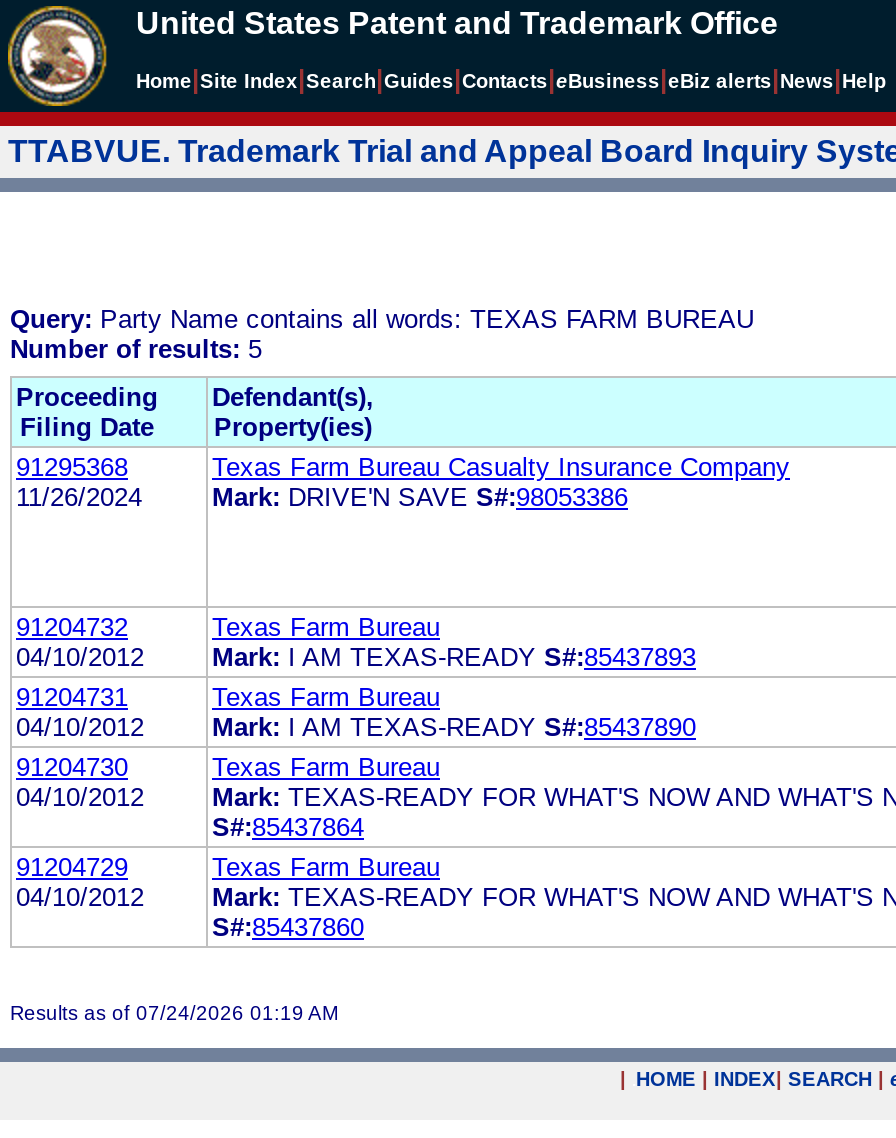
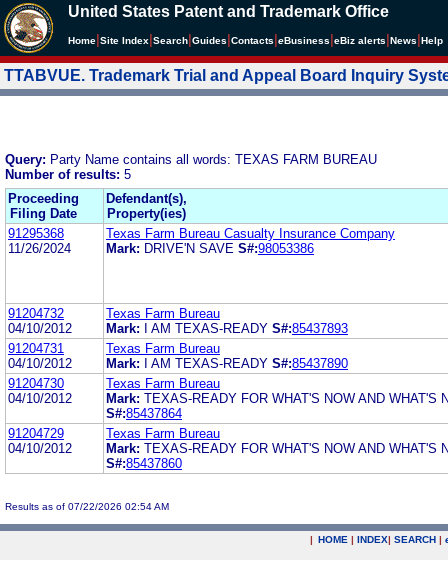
[10,1002,338,1024] Results as of 07/24/2026 01:19 AM -> [5,501,169,512] Results as of 07/22/2026 02:54 AM

